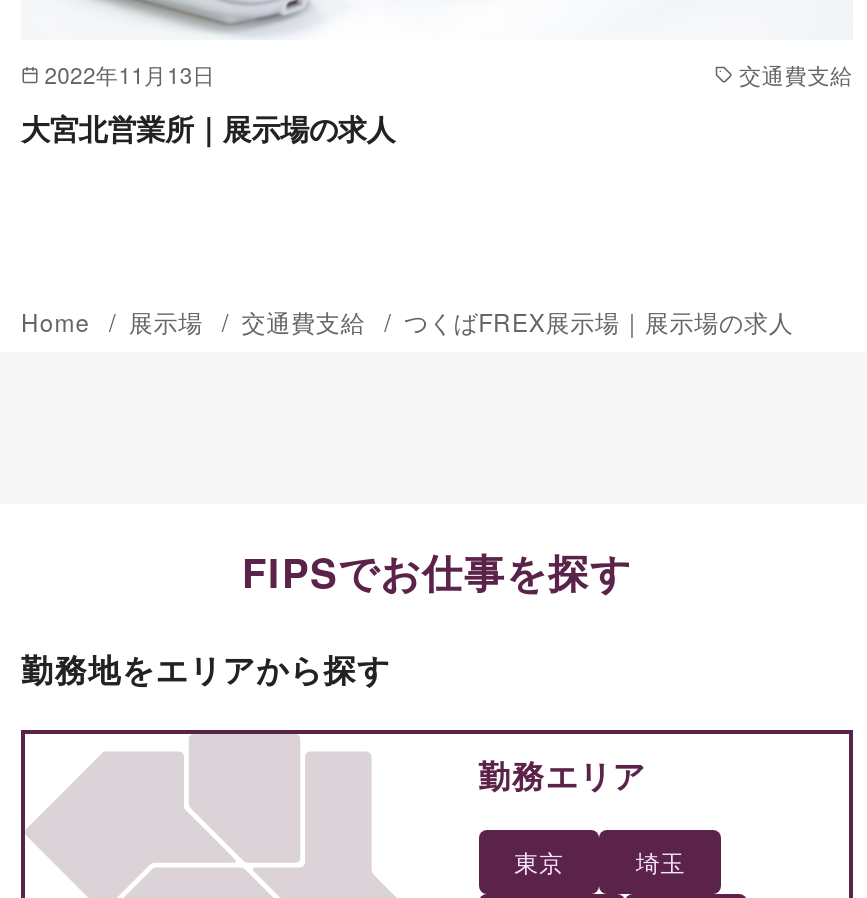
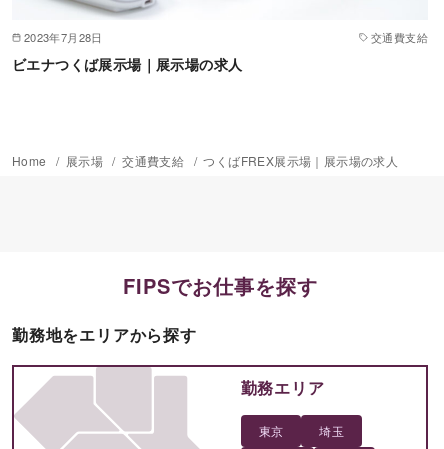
[45,58,215,90] 2022年11月13日 -> [24,29,103,45] 2023年7月28日
[21,108,395,148] 大宮北営業所｜展示場の求人 -> [12,54,242,74] ビエナつくば展示場｜展示場の求人

